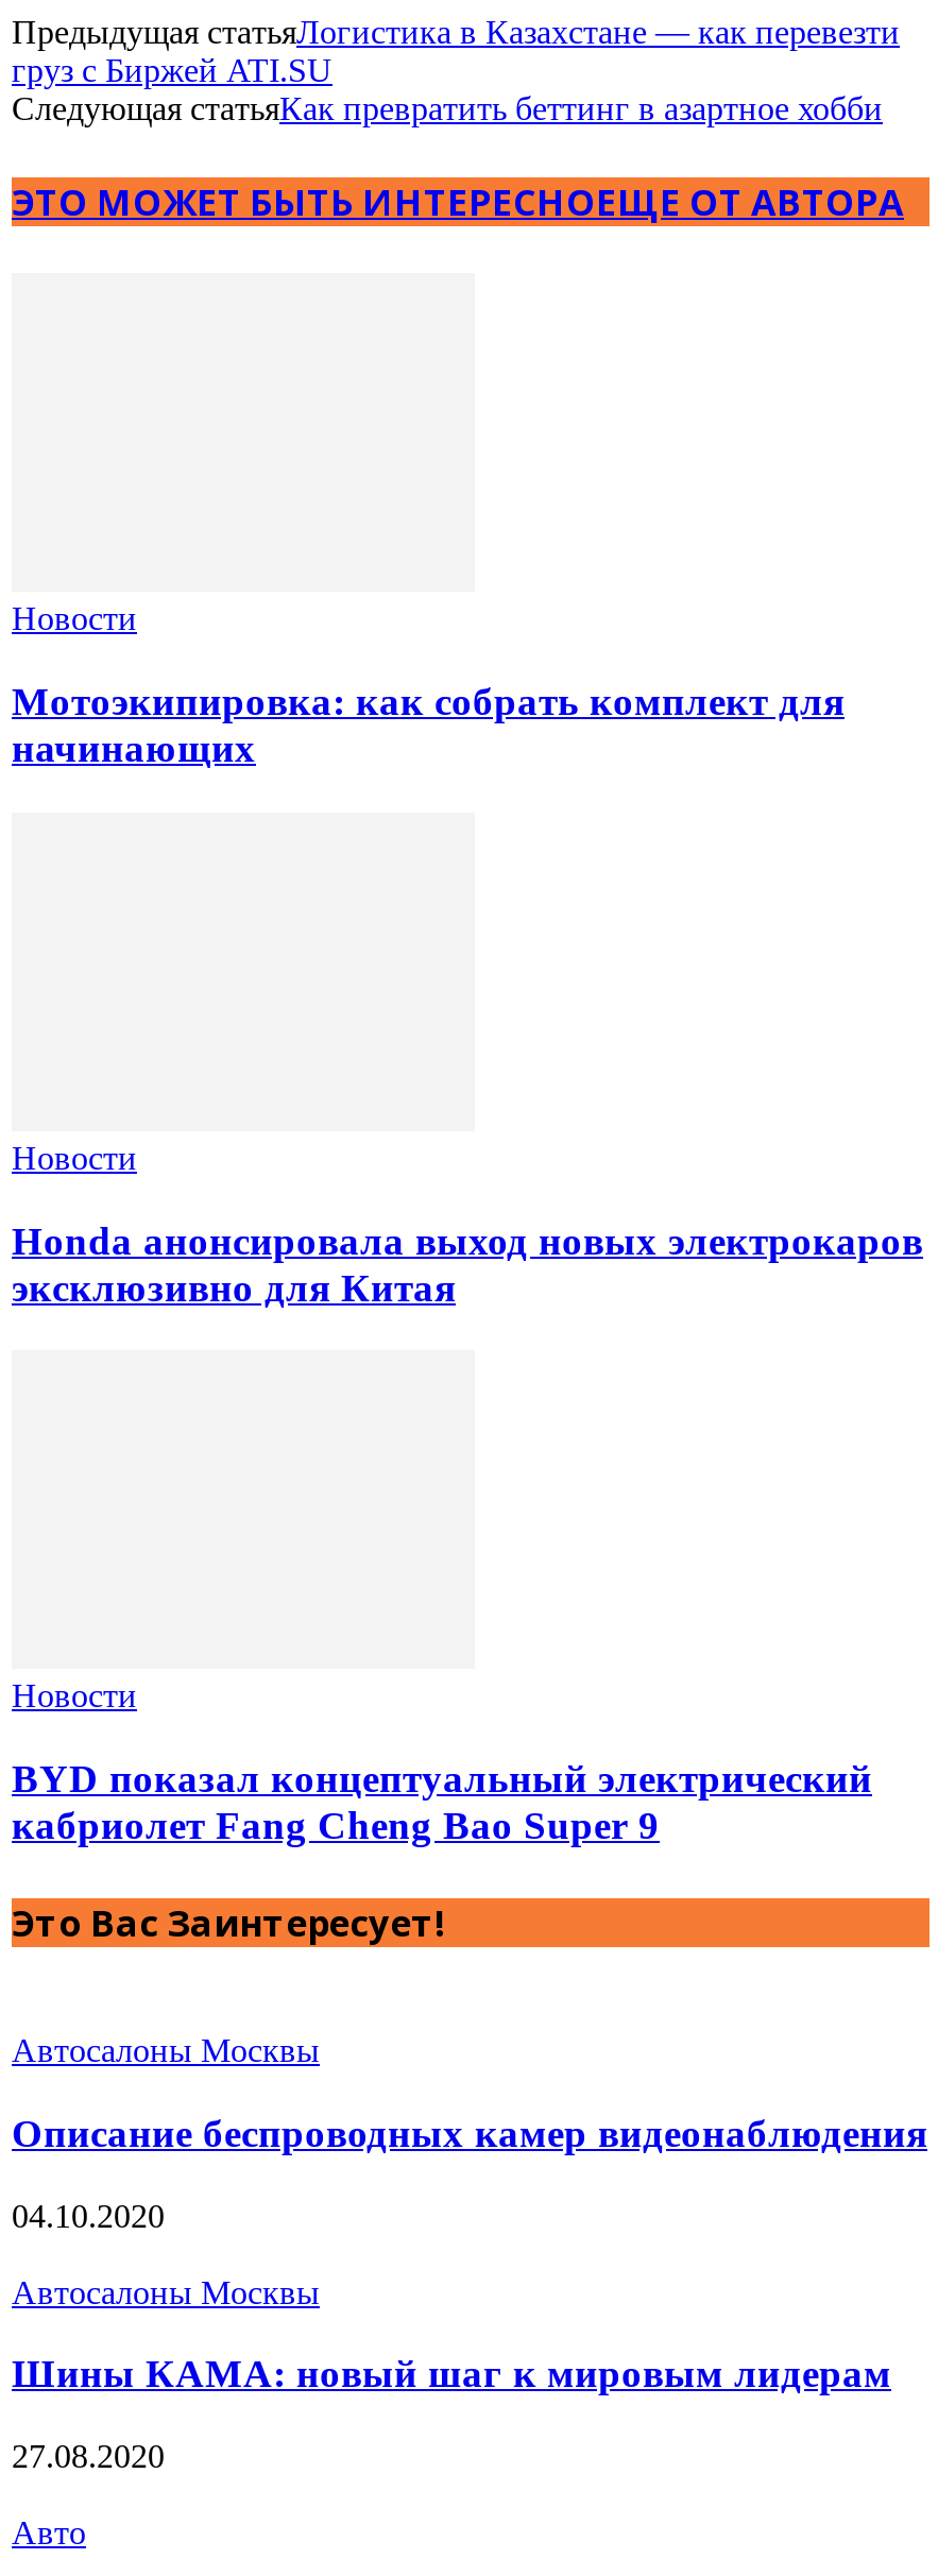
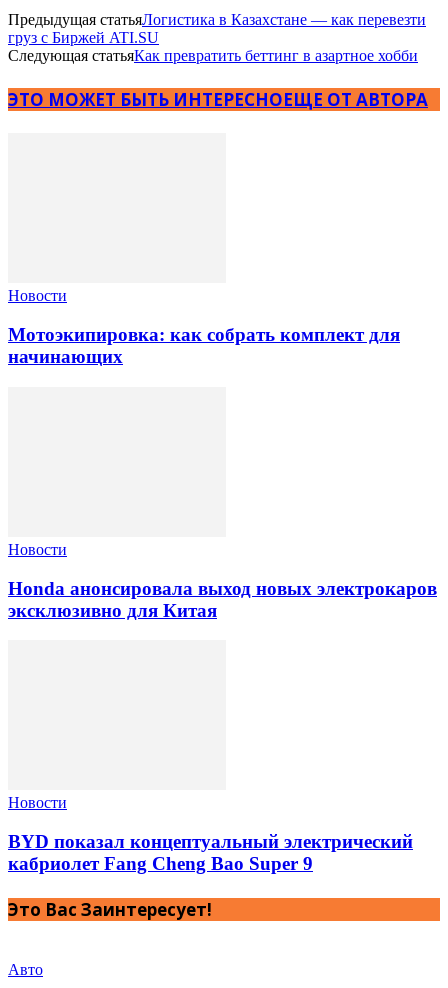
[12,2033,927,2474] Автосалоны Москвы | Описание беспроводных камер видеонаблюдения | 04.10.2020 | Автосалоны Москвы | Шины КАМА: новый шаг к мировым лидерам | 27.08.2020 -> none

